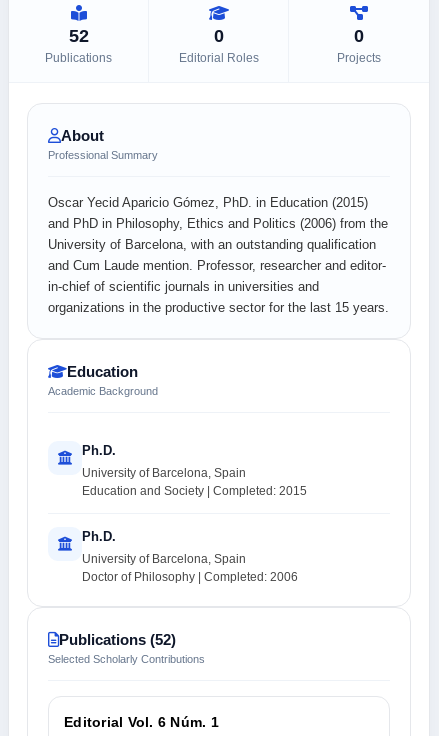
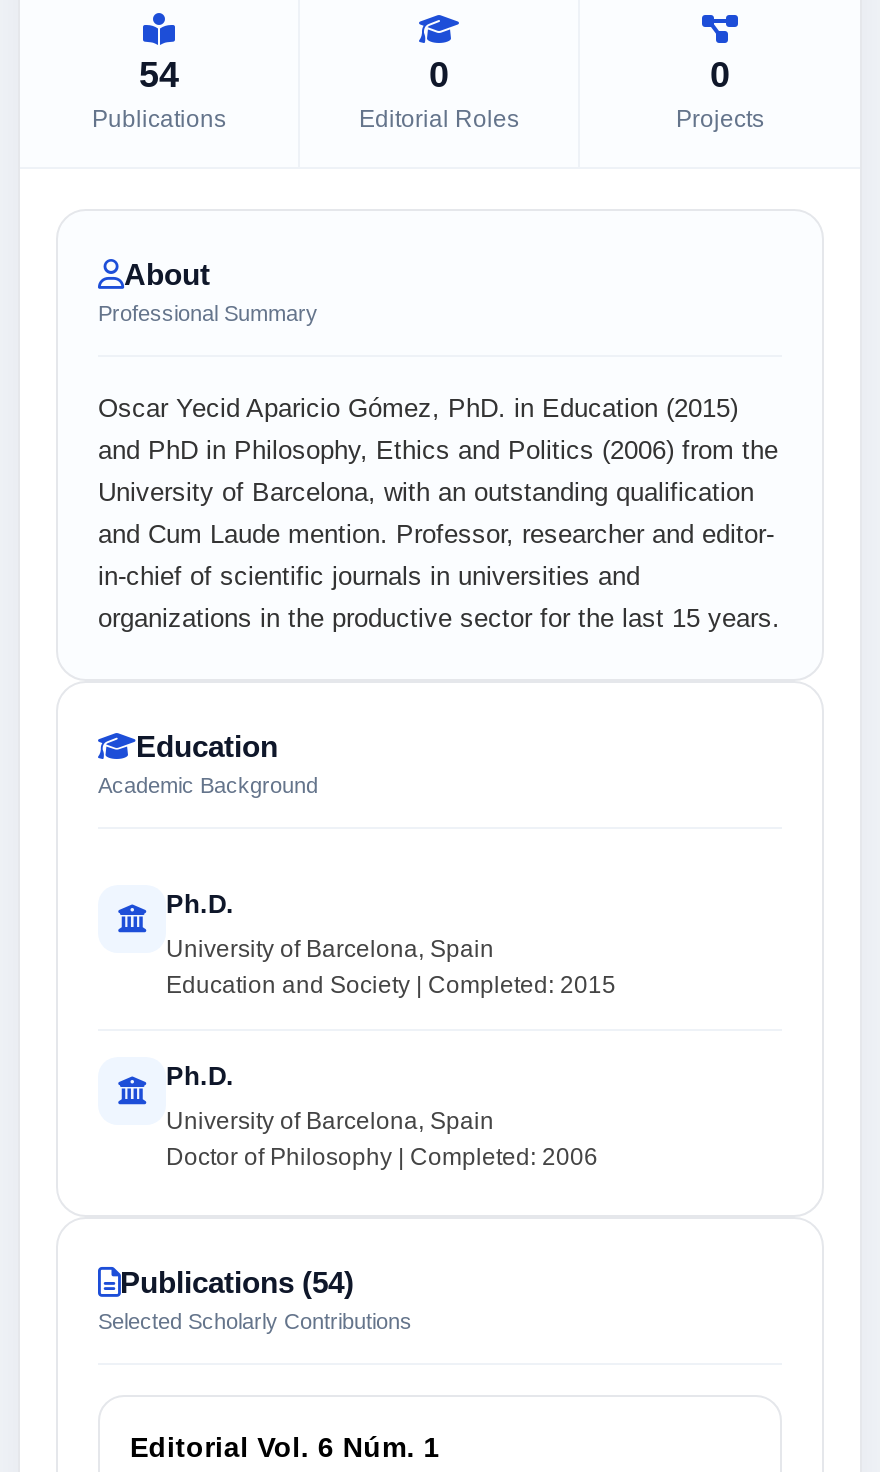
[68,26,88,46] 52 -> [139,55,179,95] 54
[59,631,176,648] Publications (52) -> [120,1265,354,1299] Publications (54)

